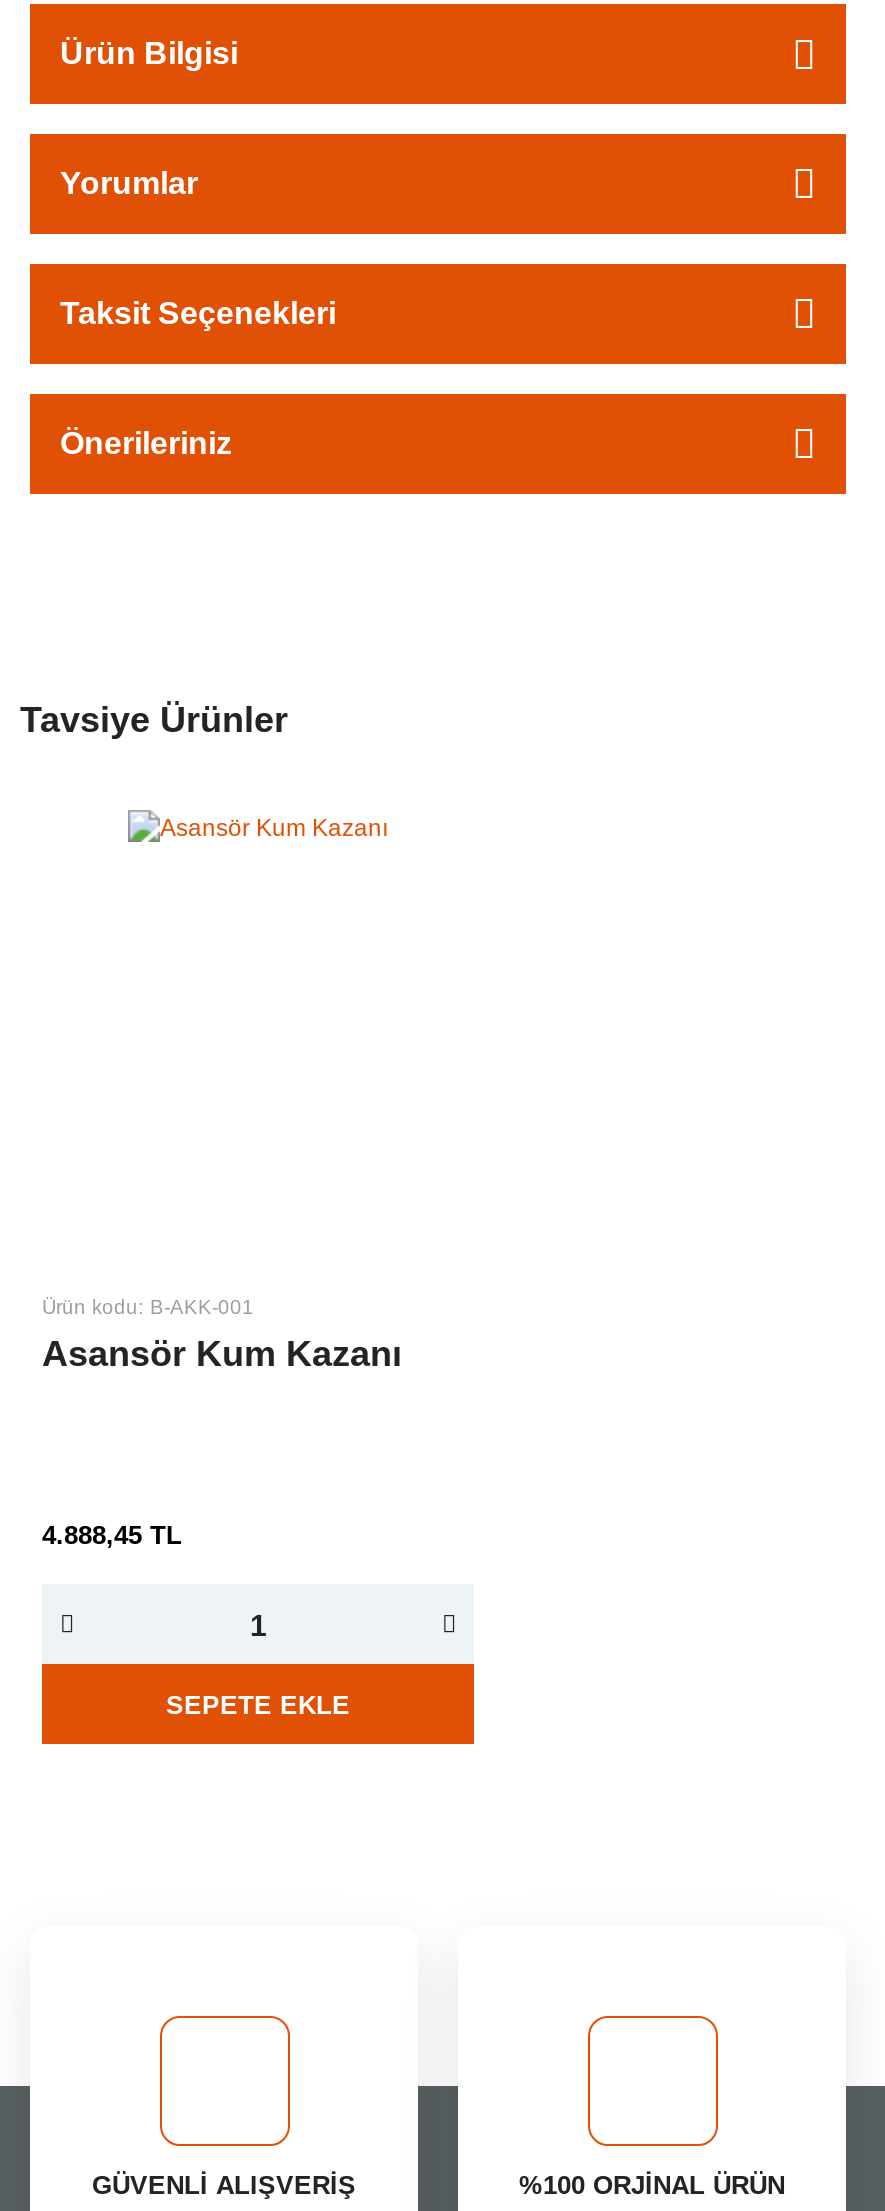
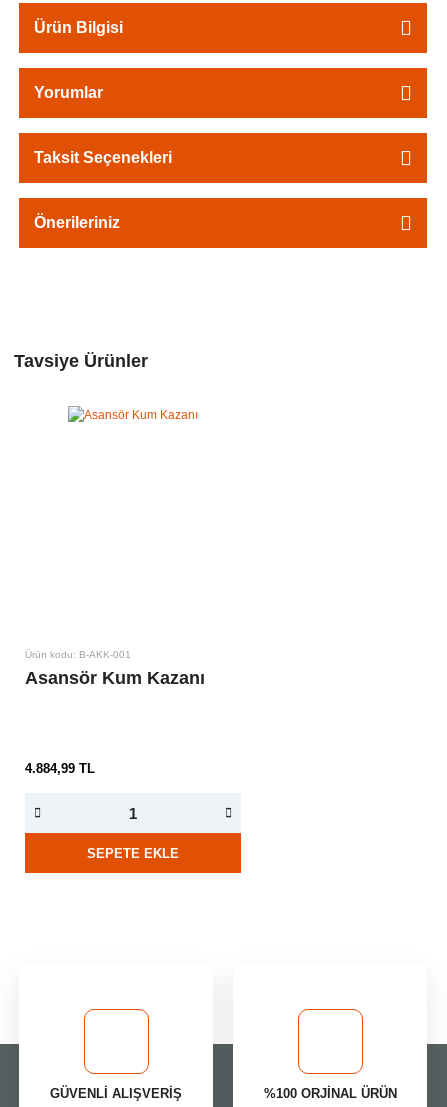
[42,1520,182,1550] 4.888,45 TL -> [25,761,95,776] 4.884,99 TL

